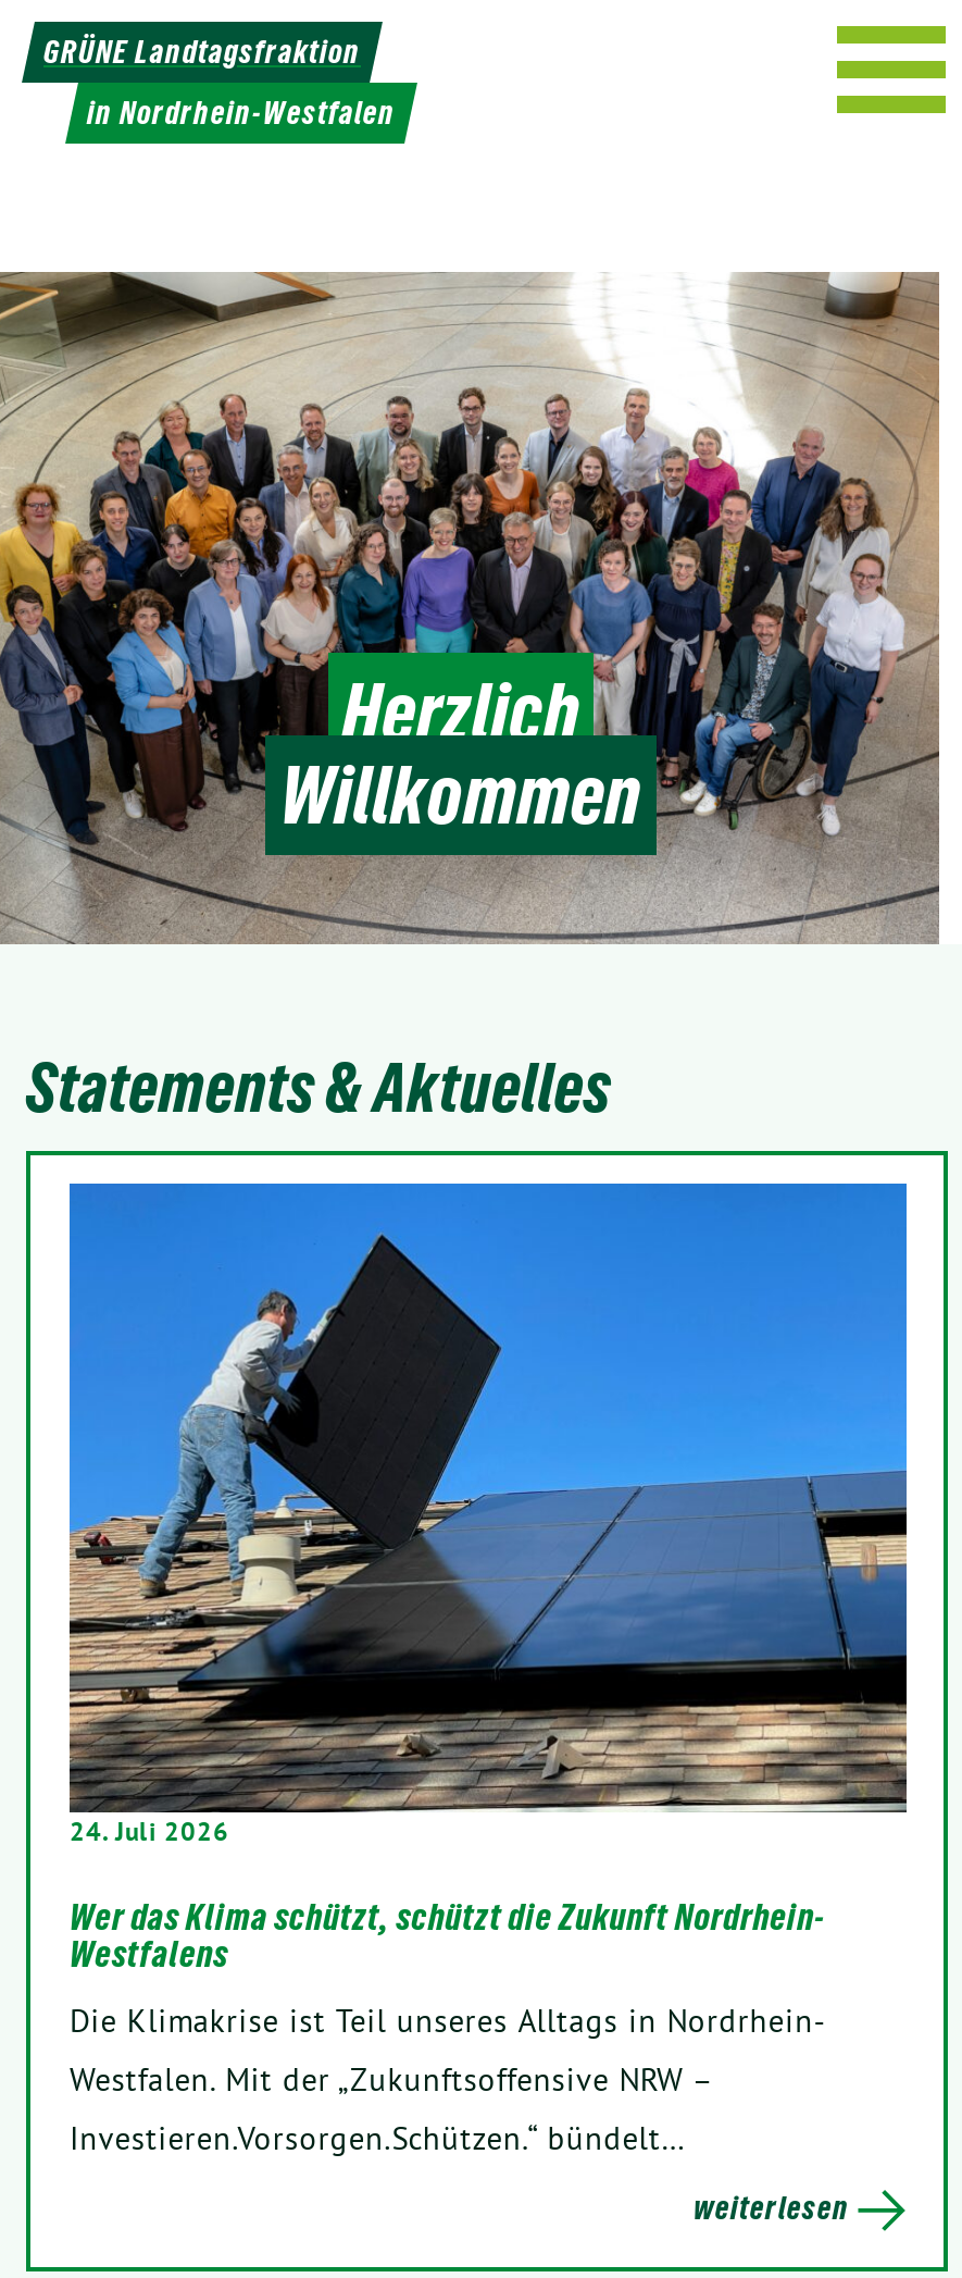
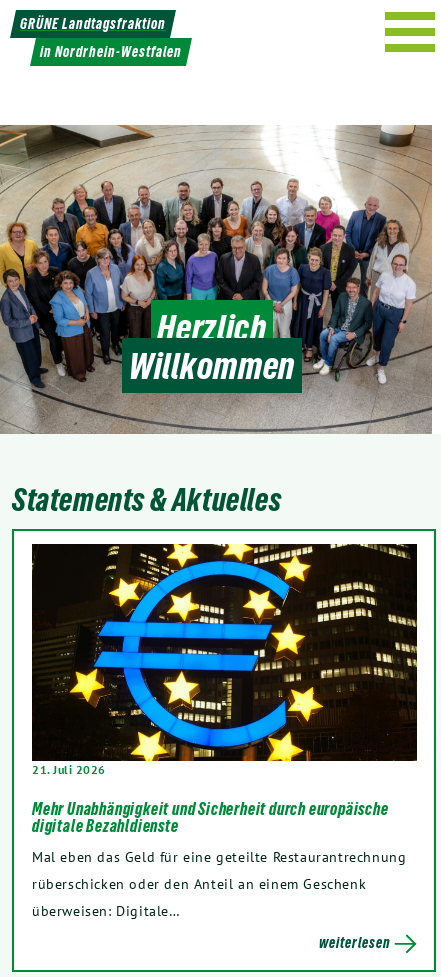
[67,1181,909,1848] [image] | 24. Juli 2026 -> [31,543,418,777] [image] | 21. Juli 2026
[70,1896,825,1976] Wer das Klima schützt, schützt die Zukunft Nordrhein- | Westfalens -> [32,799,389,836] Mehr Unabhängigkeit und Sicherheit durch europäische | digitale Bezahldienste
[70,2000,826,2159] Die Klimakrise ist Teil unseres Alltags in Nordrhein- | Westfalen. Mit der „Zukunftsoffensive NRW – | Investieren.Vorsorgen.Schützen.“ bündelt… -> [32,847,406,920] Mal eben das Geld für eine geteilte Restaurantrechnung | rüberschicken oder den Anteil an einem Geschenk | überweisen: Digitale…

